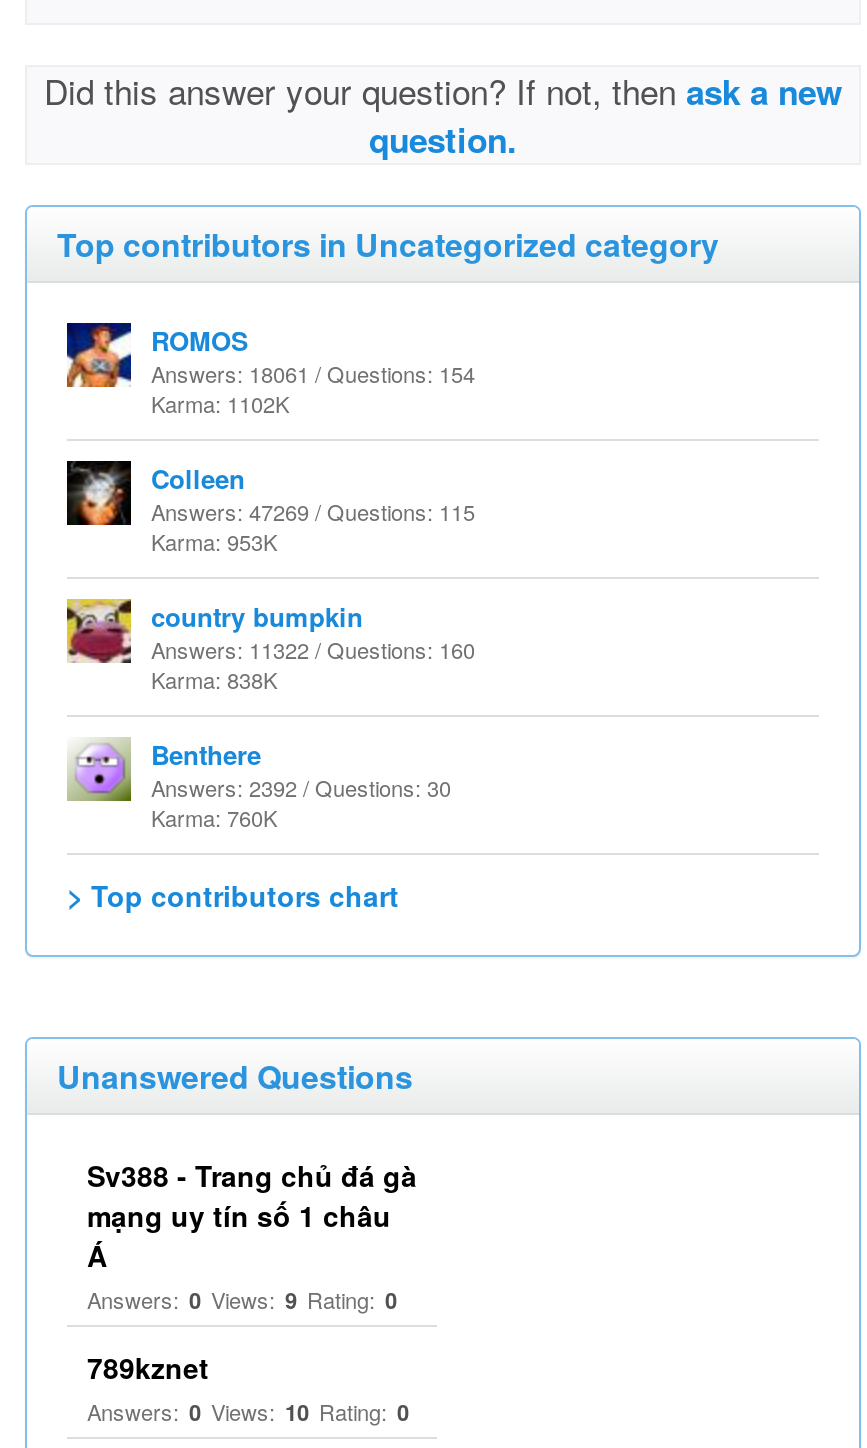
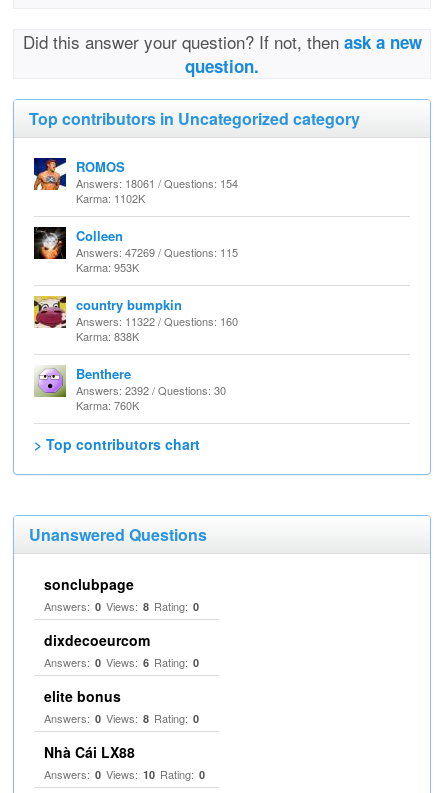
[87,1155,417,1387] Sv388 - Trang chủ đá gà | mạng uy tín số 1 châu | Á | Answers: 0 Views: 9 Rating: 0 | 789kznet -> [44,574,199,762] sonclubpage | Answers: 0 Views: 8 Rating: 0 | dixdecoeurcom | Answers: 0 Views: 6 Rating: 0 | elite bonus | Answers: 0 Views: 8 Rating: 0 | Nhà Cái LX88

